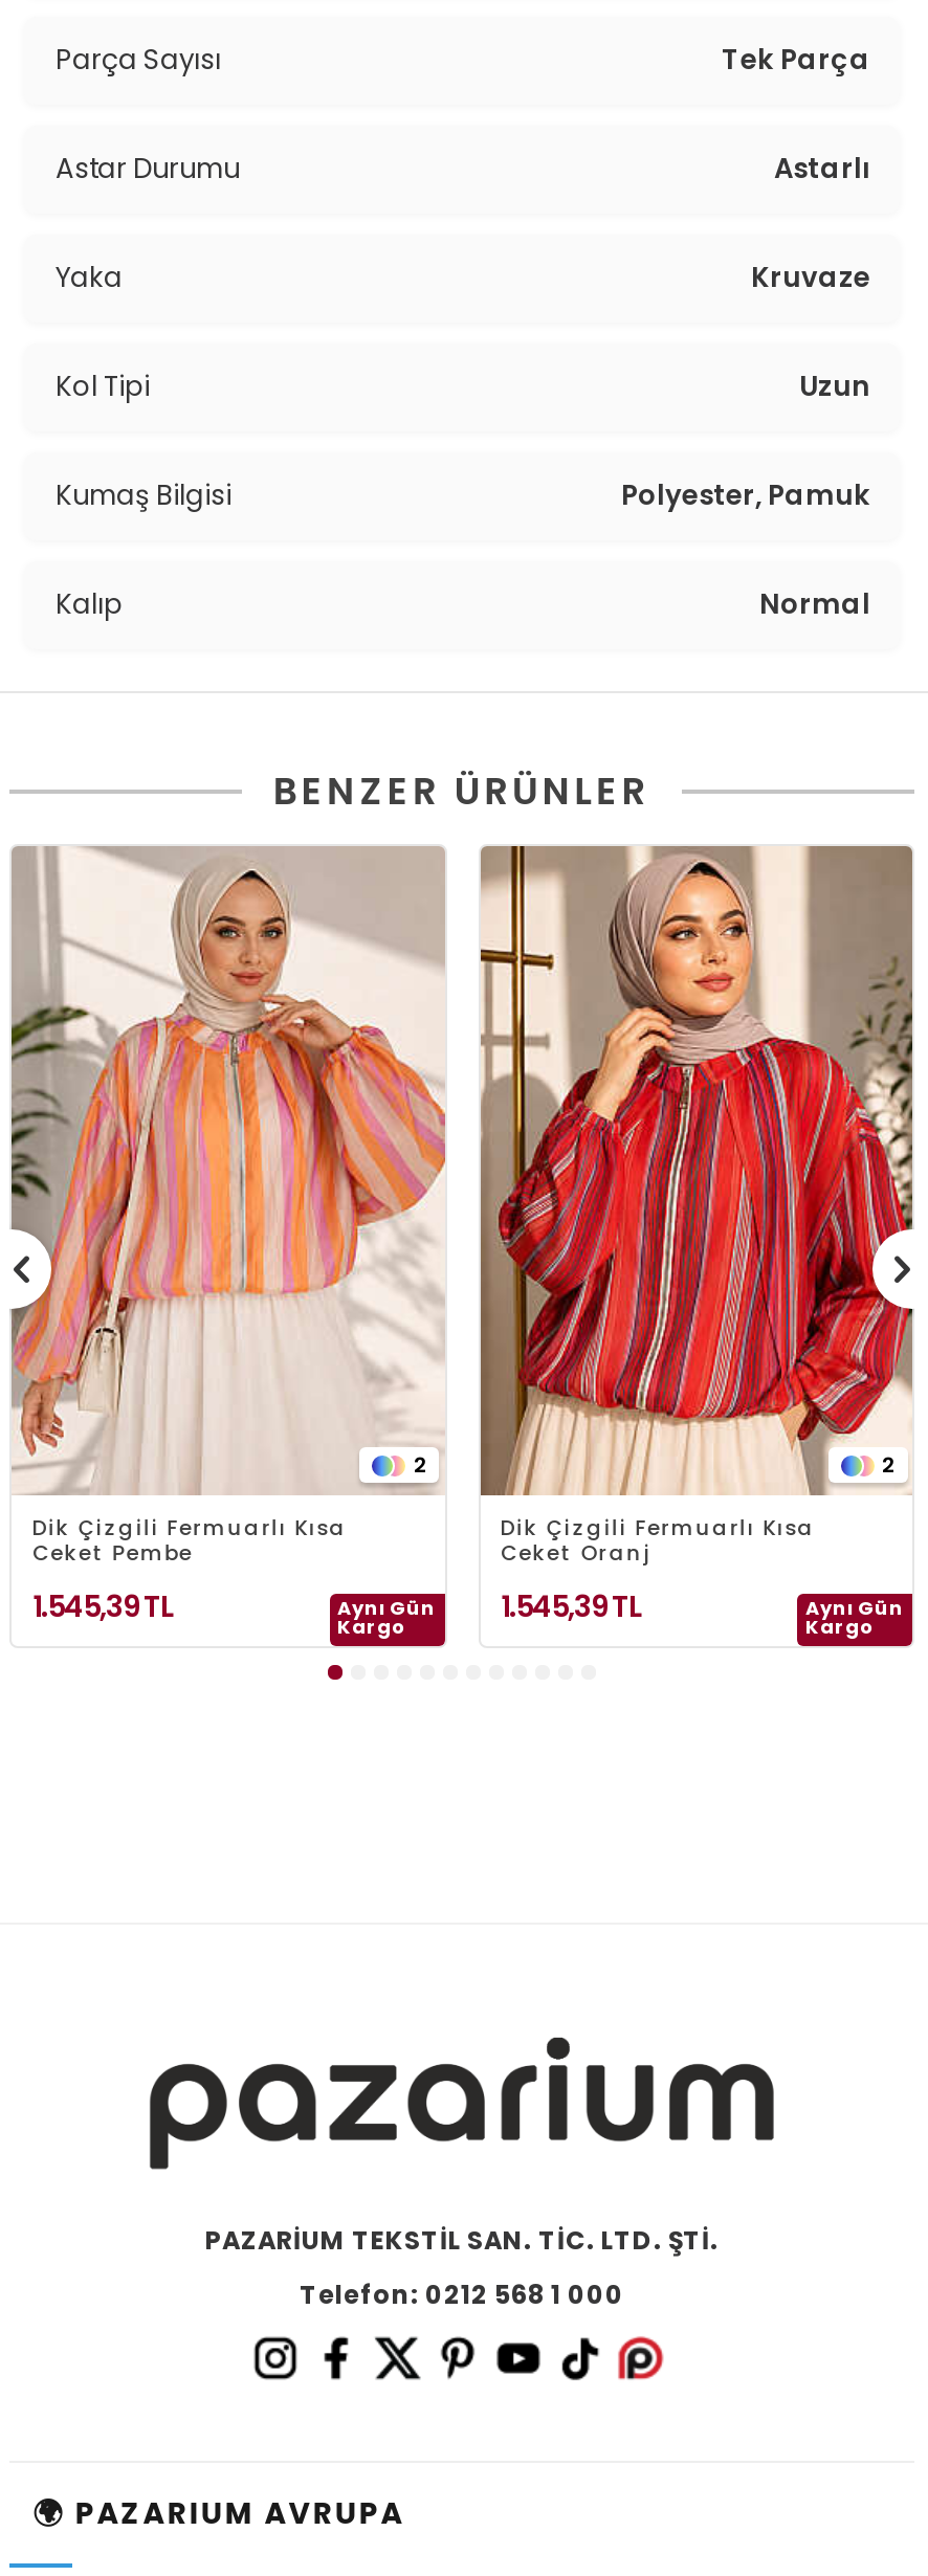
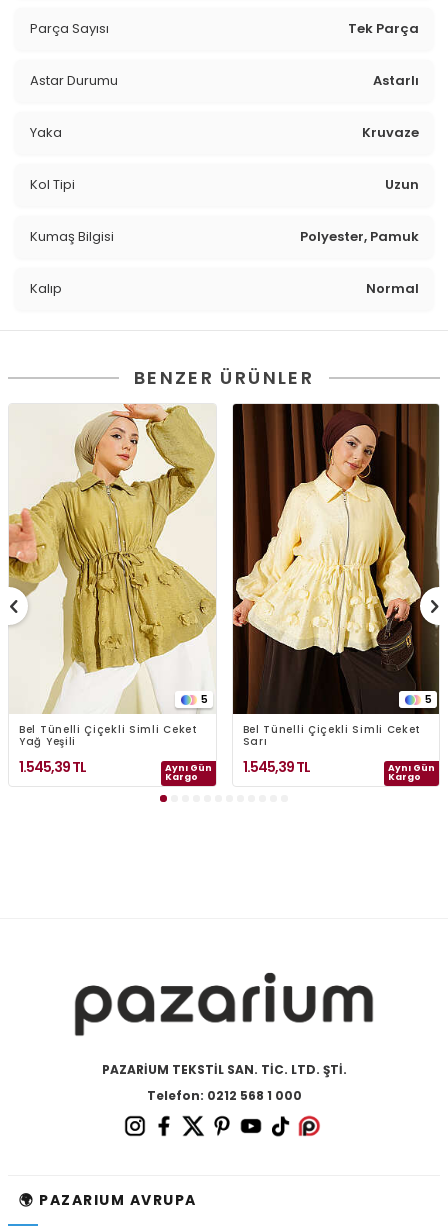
[9,846,447,1495] [image] | 2 -> [8,404,217,714] [image] | 5
[479,844,914,1495] [image] | 2 -> [232,403,440,714] [image] | 5
[32,1512,347,1568] Dik Çizgili Fermuarlı Kısa | Ceket Pembe -> [19,722,198,749] Bel Tünelli Çiçekli Simli Ceket | Yağ Yeşili
[501,1512,815,1568] Dik Çizgili Fermuarlı Kısa | Ceket Oranj -> [242,722,421,749] Bel Tünelli Çiçekli Simli Ceket | Sarı

